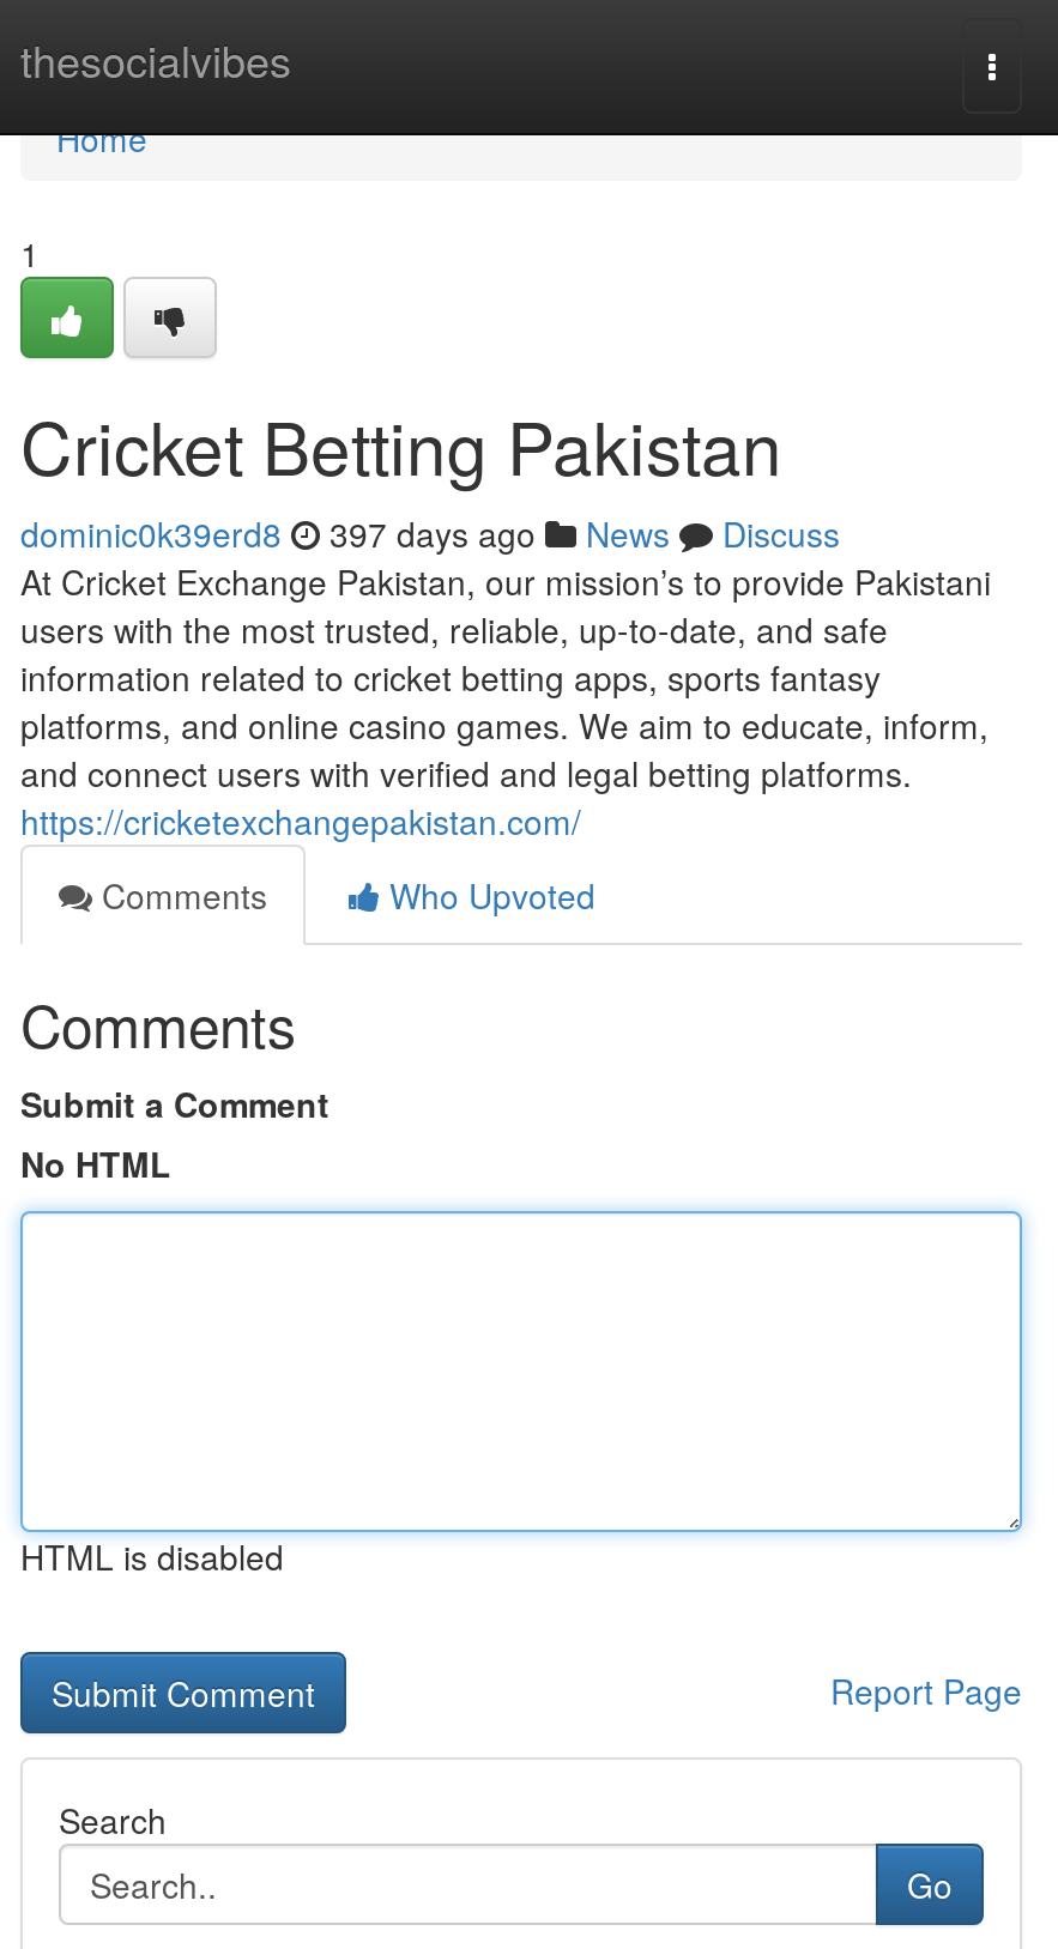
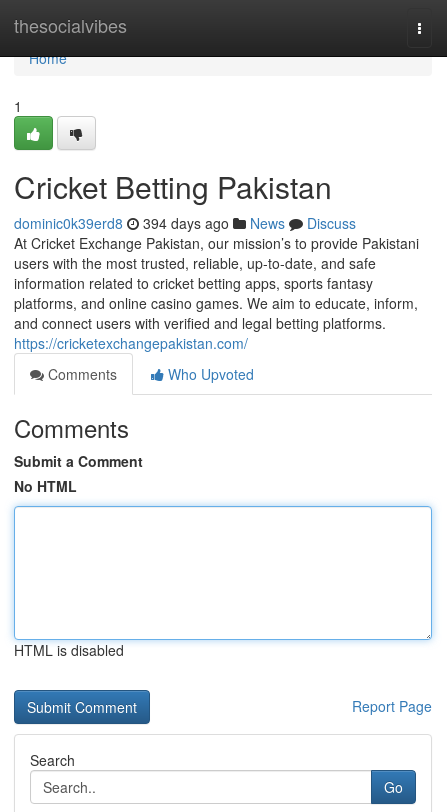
[20,509,840,557] dominic0k39erd8 397 days ago News Discuss -> [14,213,356,233] dominic0k39erd8 394 days ago News Discuss

